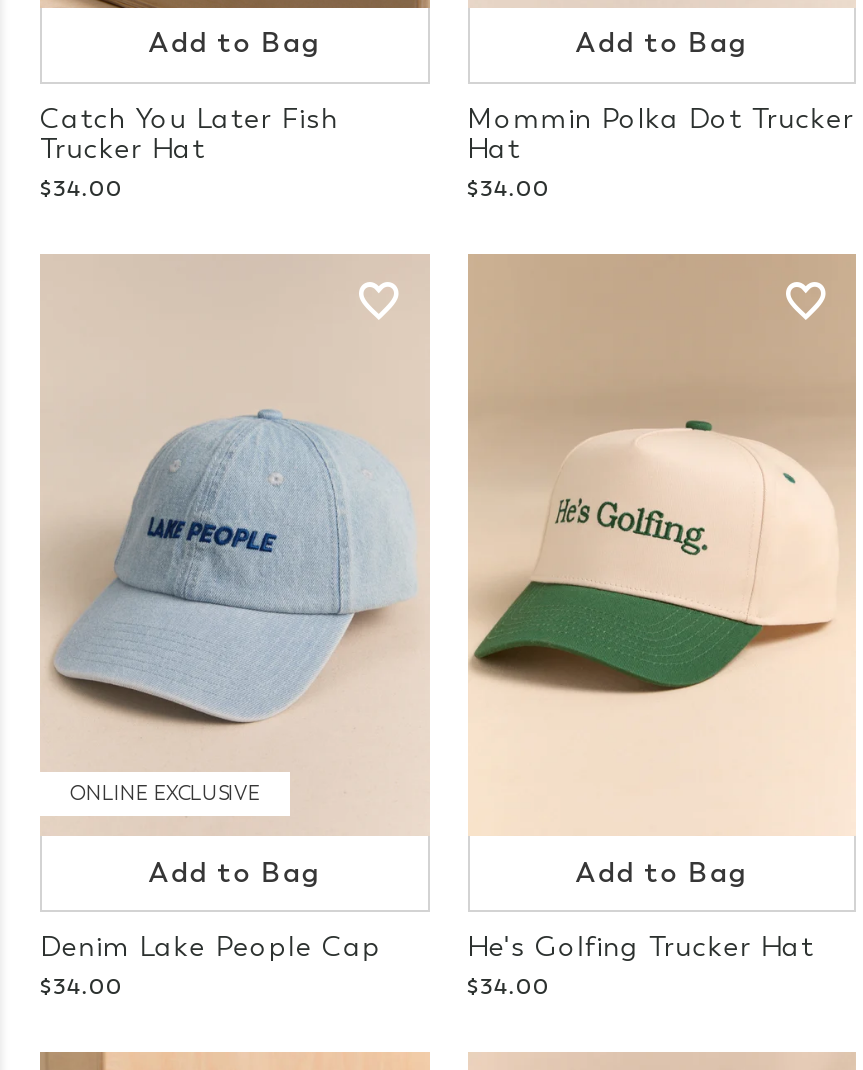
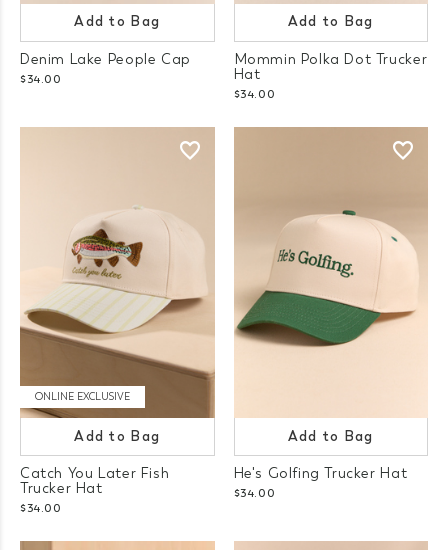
moved [40,101,338,165] -> [20,465,169,497]: Catch You Later Fish | Trucker Hat
[40,408,428,836] [image] -> [20,205,215,419] [image]
moved [40,930,382,964] -> [20,50,191,67]: Denim Lake People Cap

